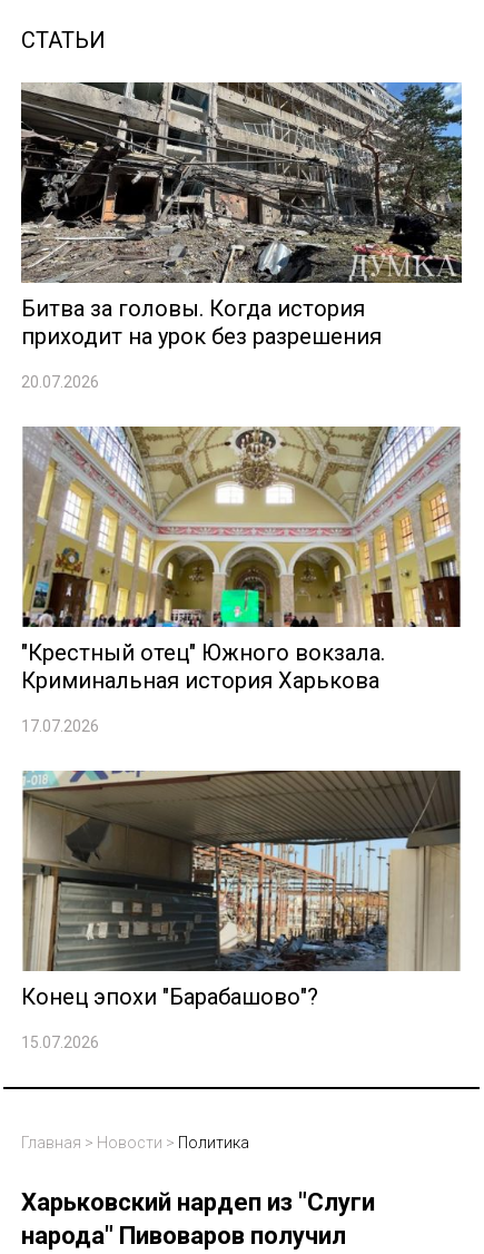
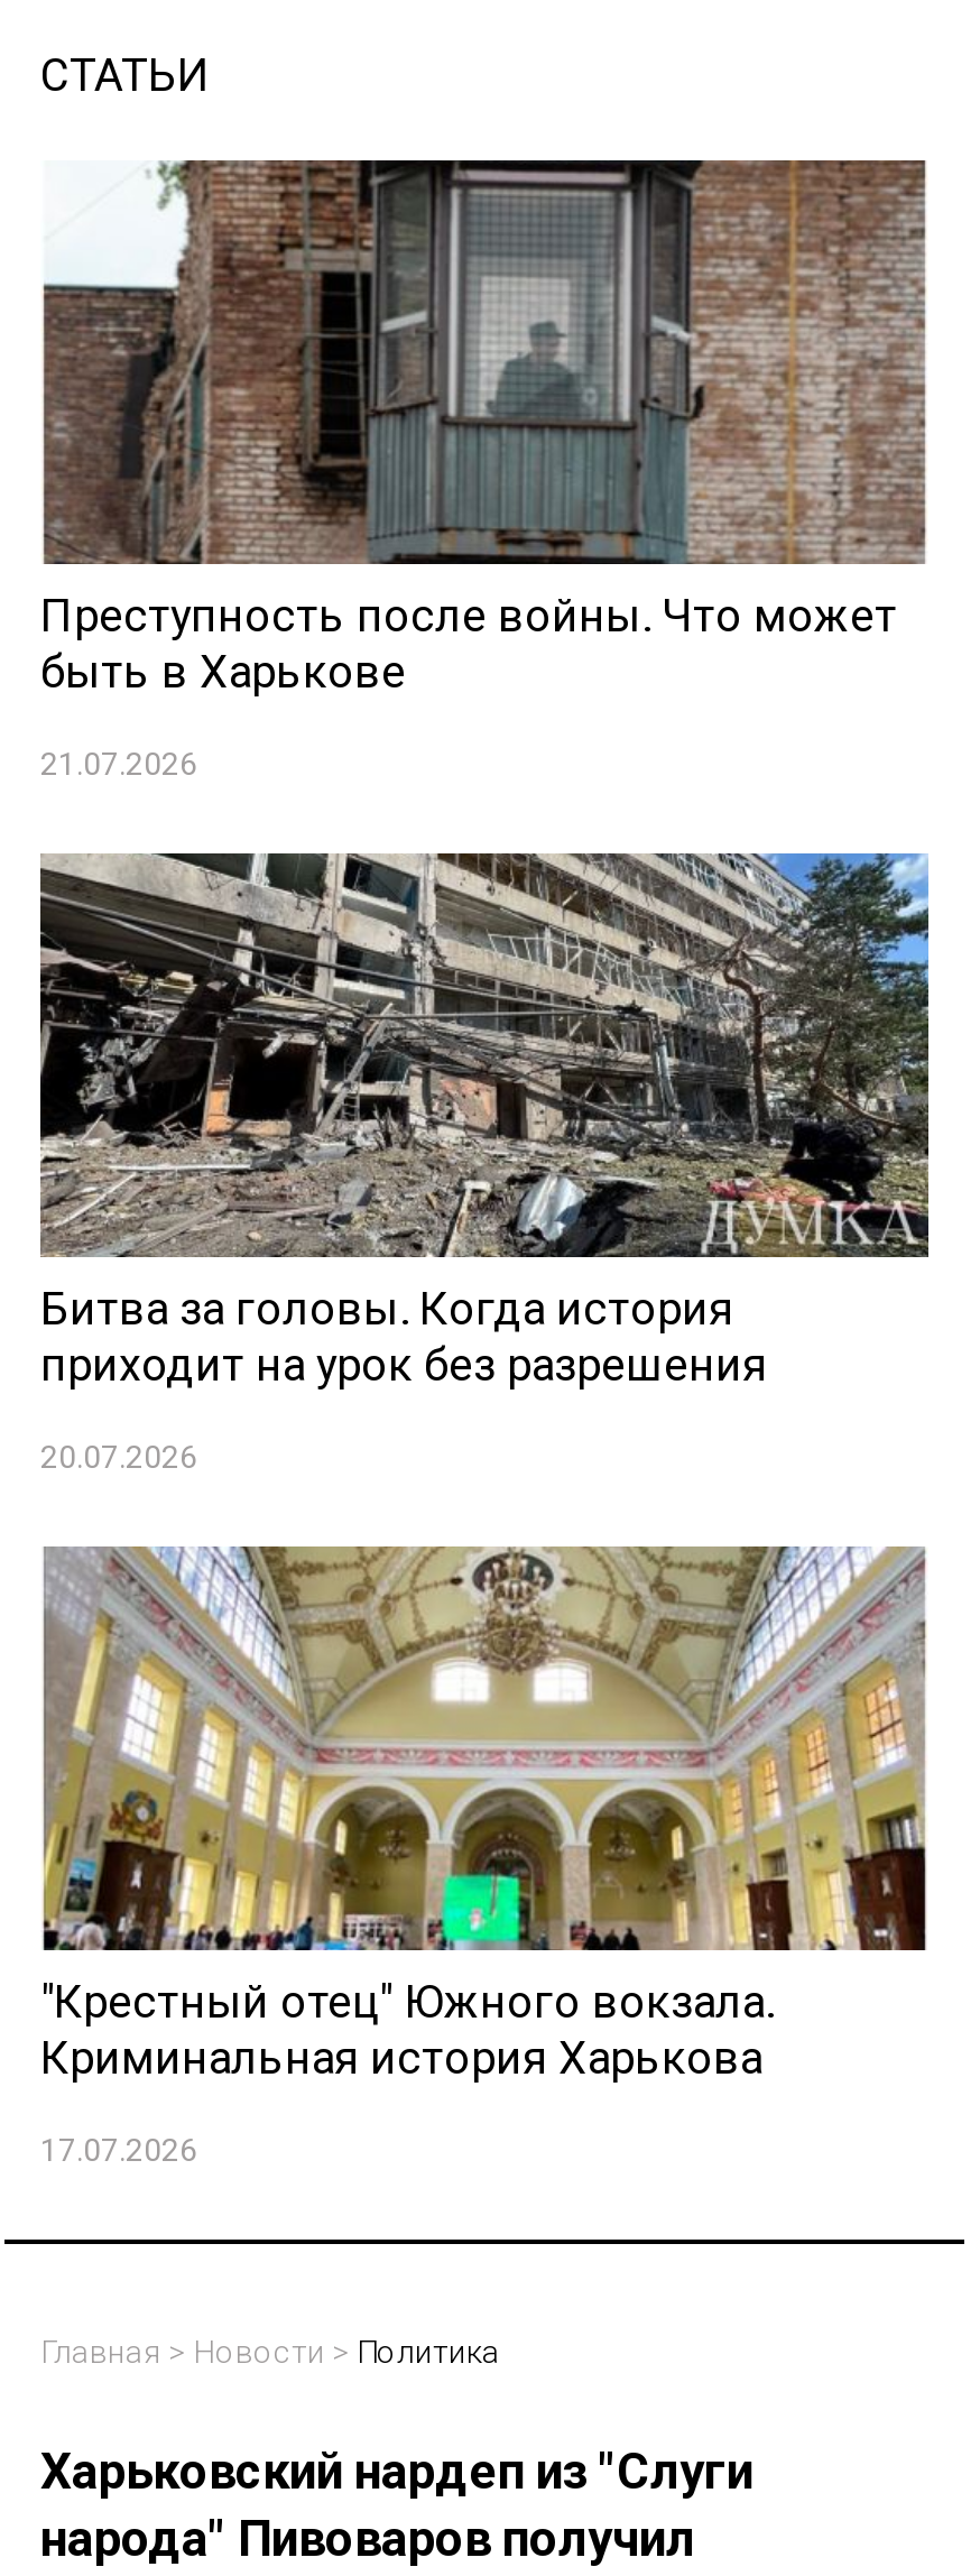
none -> [40,158,928,782] [image] | Преступность после войны. Что может | быть в Харькове | 21.07.2026
moved [19,80,464,735] -> [36,849,933,2168]: [image] | Битва за головы. Когда история | приходит на урок без разрешения | 20.07.2026 | "Крестный отец" Южного вокзала. | Криминальная история Харькова | 17.07.2026
[21,770,461,1052] [image] | Конец эпохи "Барабашово"? | 15.07.2026 -> none

